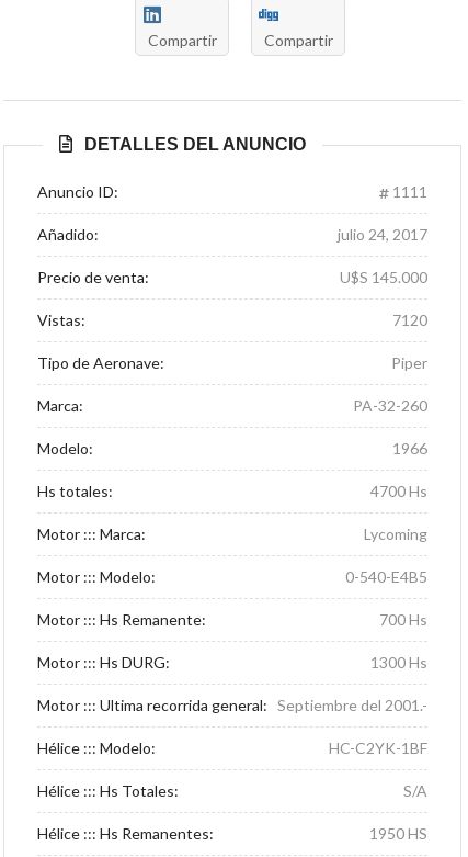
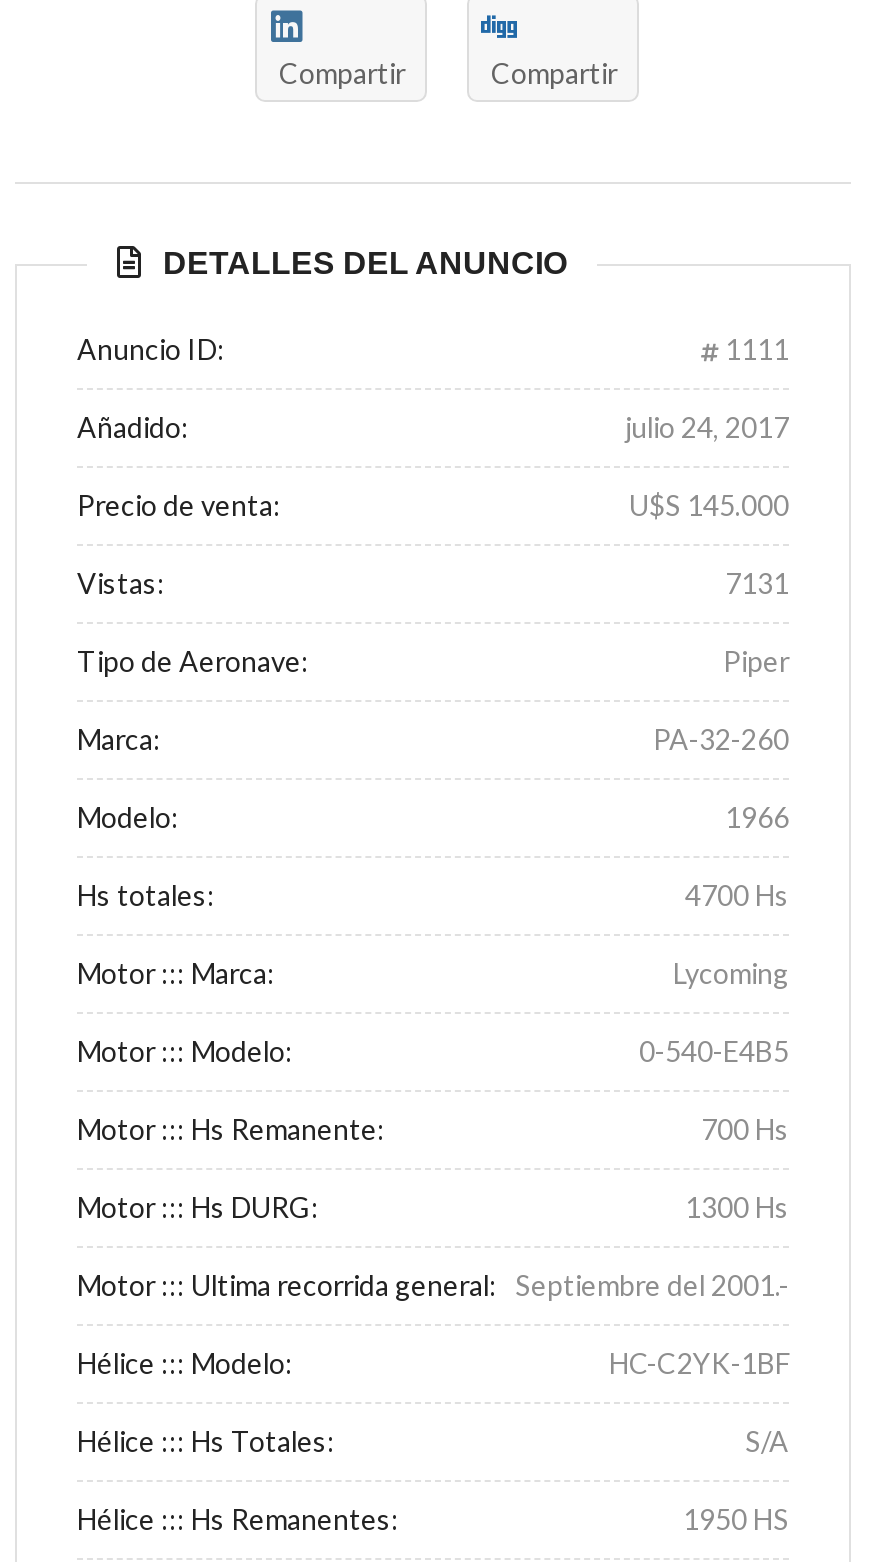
[392,311,427,329] 7120 -> [725,566,789,600] 7131

